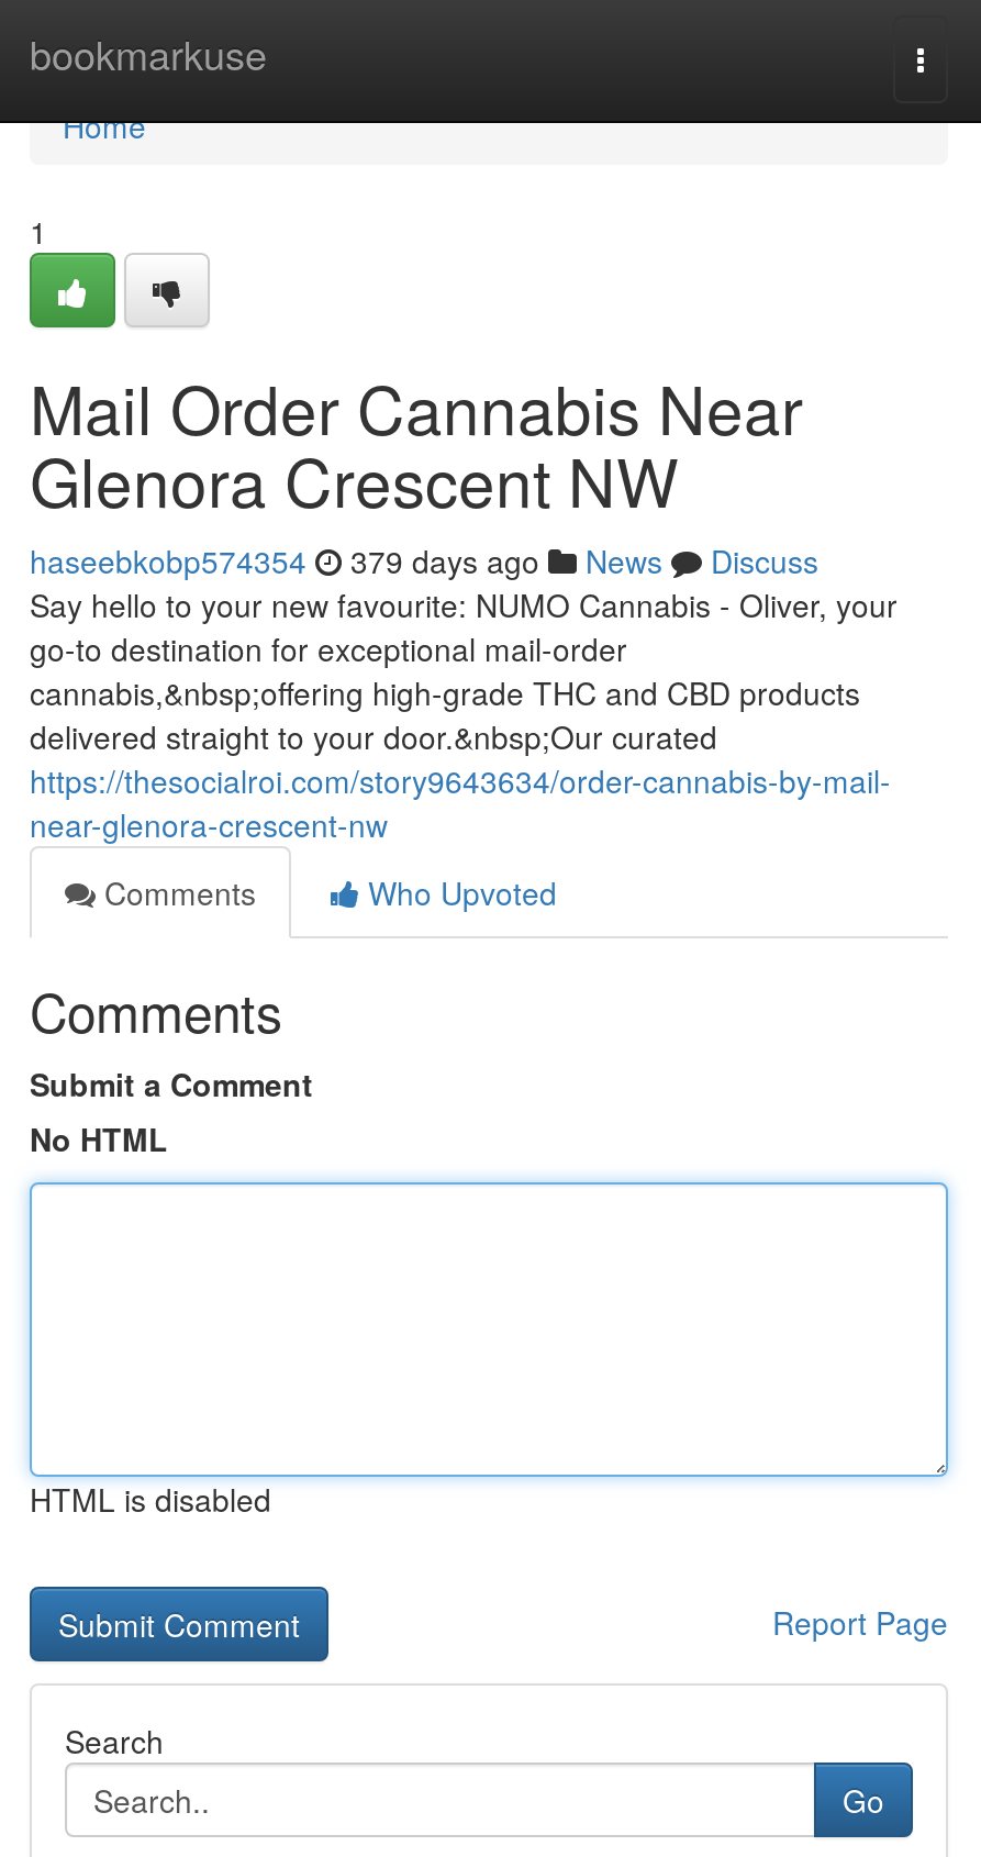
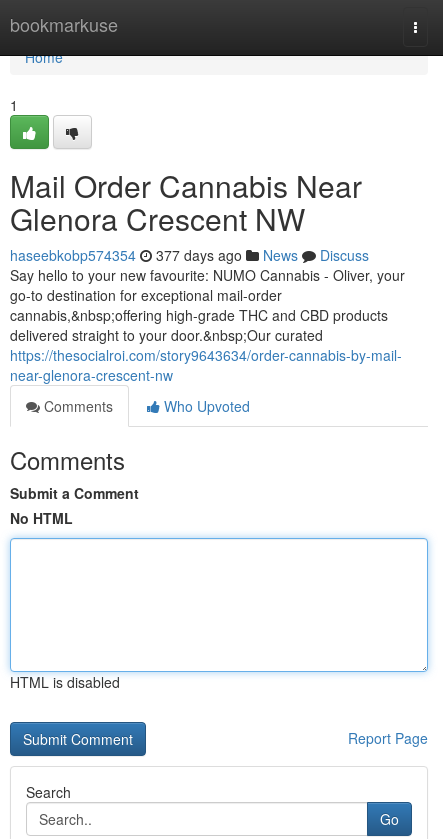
[30,538,818,582] haseebkobp574354 379 days ago News Discuss -> [10,245,369,265] haseebkobp574354 377 days ago News Discuss

